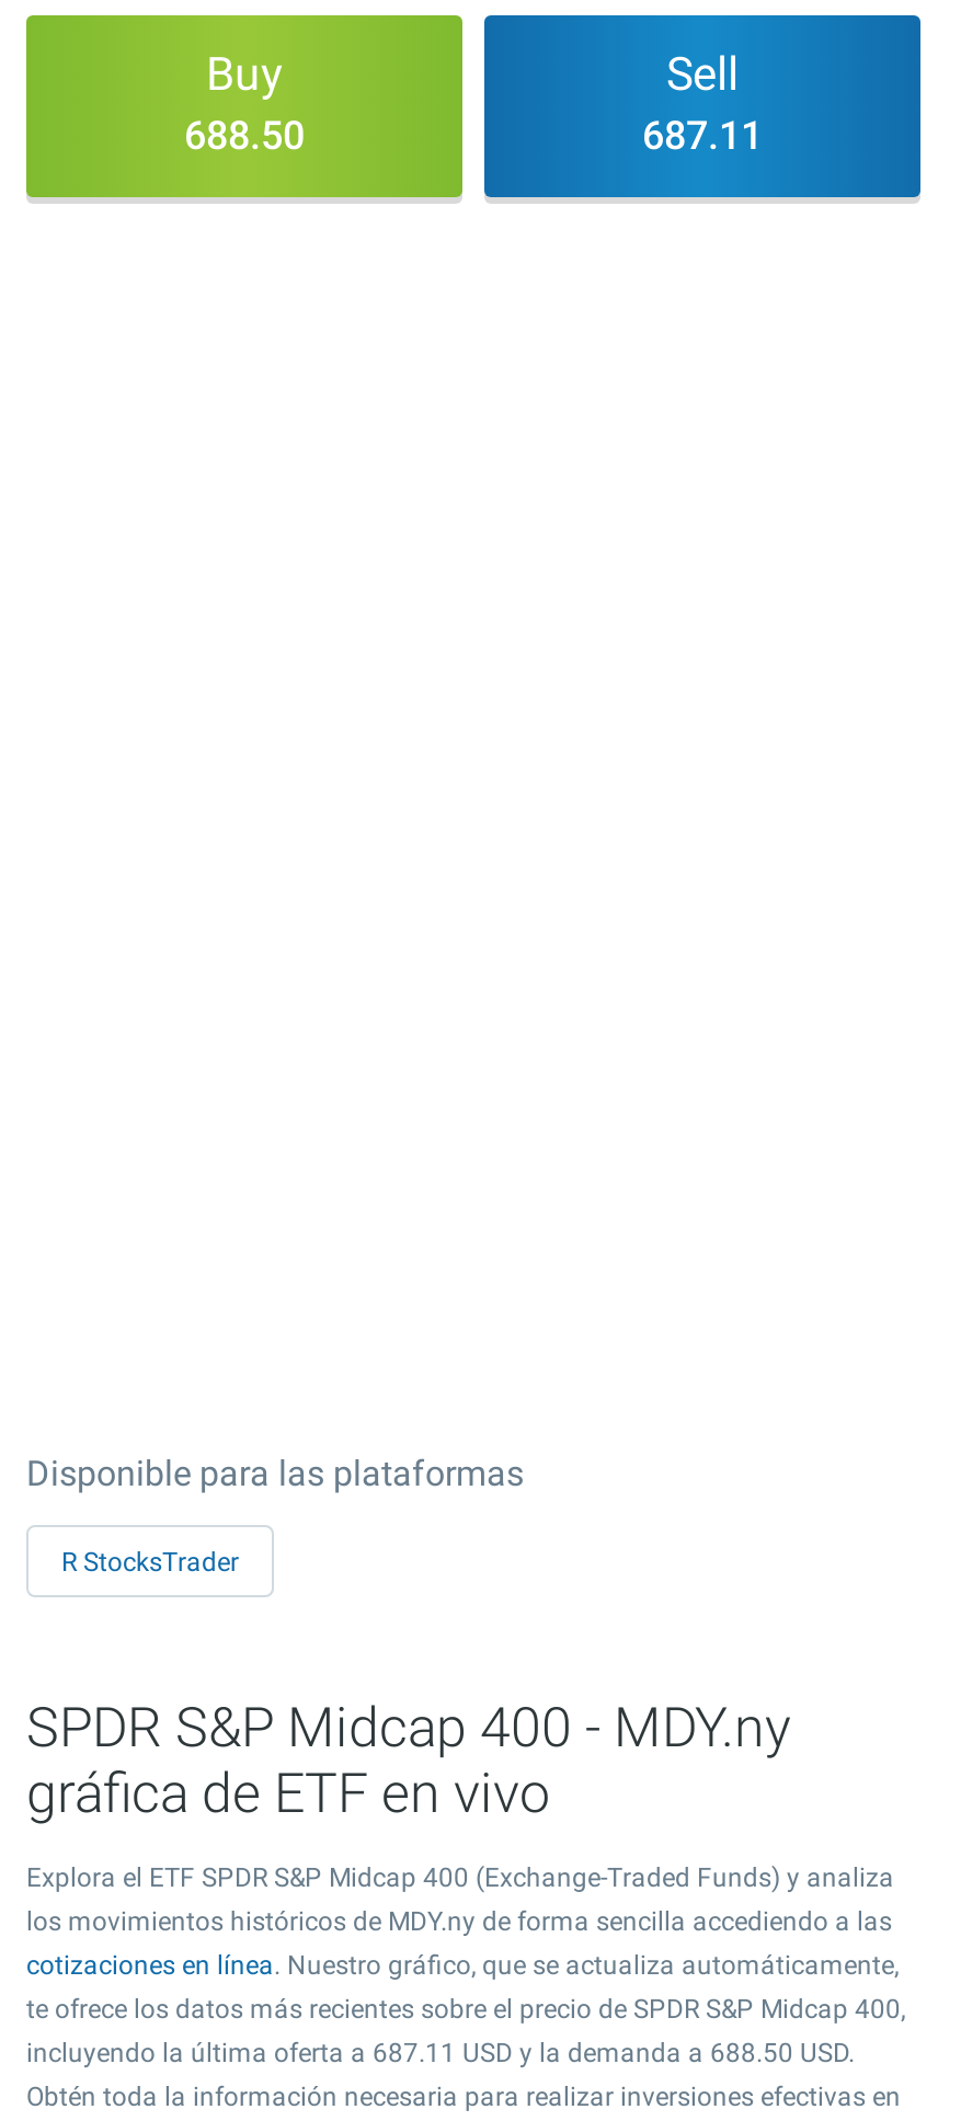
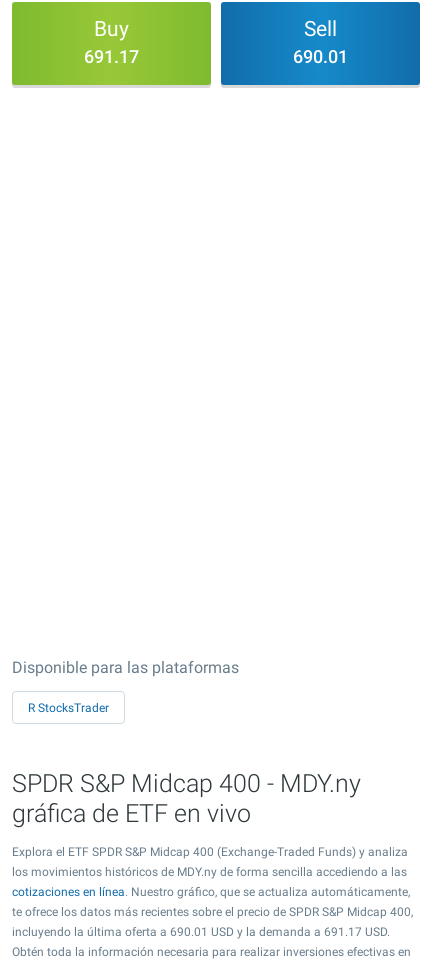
[184,112,305,158] 688.50 -> [84,46,139,67] 691.17
[642,112,763,158] 687.11 -> [293,46,348,67] 690.01
[26,2038,855,2068] incluyendo la última oferta a 687.11 USD y la demanda a 688.50 USD. -> [12,925,390,939] incluyendo la última oferta a 690.01 USD y la demanda a 691.17 USD.

